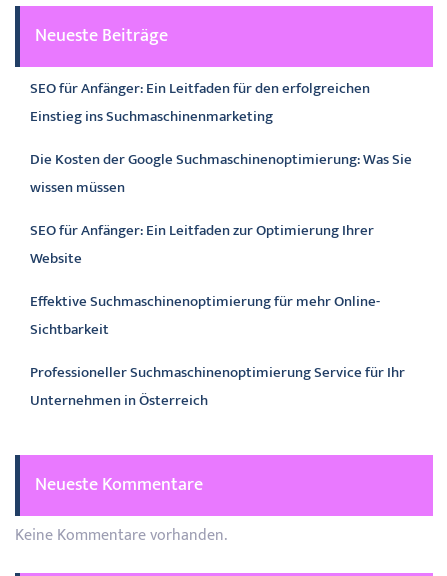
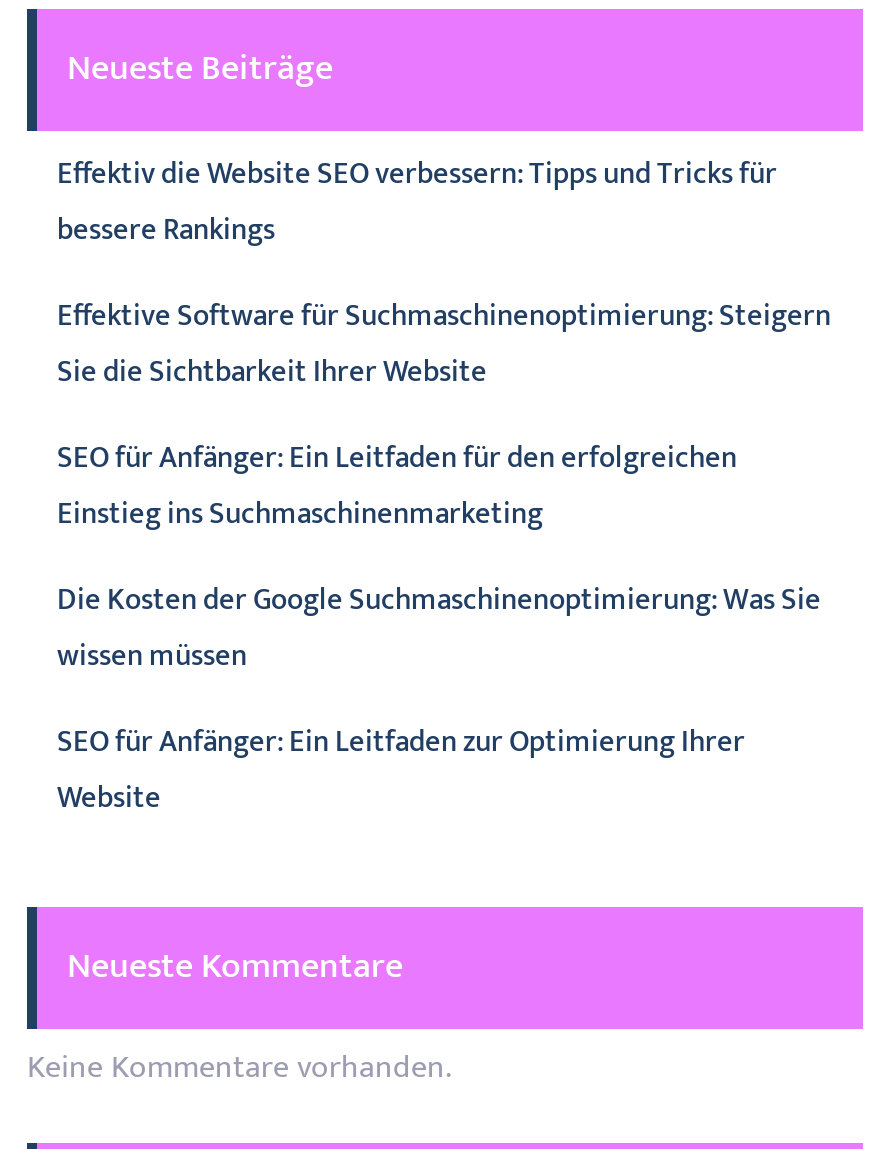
none -> [57,149,831,397] Effektiv die Website SEO verbessern: Tipps und Tricks für | bessere Rankings | Effektive Software für Suchmaschinenoptimierung: Steigern | Sie die Sichtbarkeit Ihrer Website
moved [30,76,412,271] -> [57,433,821,823]: SEO für Anfänger: Ein Leitfaden für den erfolgreichen | Einstieg ins Suchmaschinenmarketing | Die Kosten der Google Suchmaschinenoptimierung: Was Sie | wissen müssen | SEO für Anfänger: Ein Leitfaden zur Optimierung Ihrer | Website
[30,289,405,413] Effektive Suchmaschinenoptimierung für mehr Online- | Sichtbarkeit | Professioneller Suchmaschinenoptimierung Service für Ihr | Unternehmen in Österreich -> none

